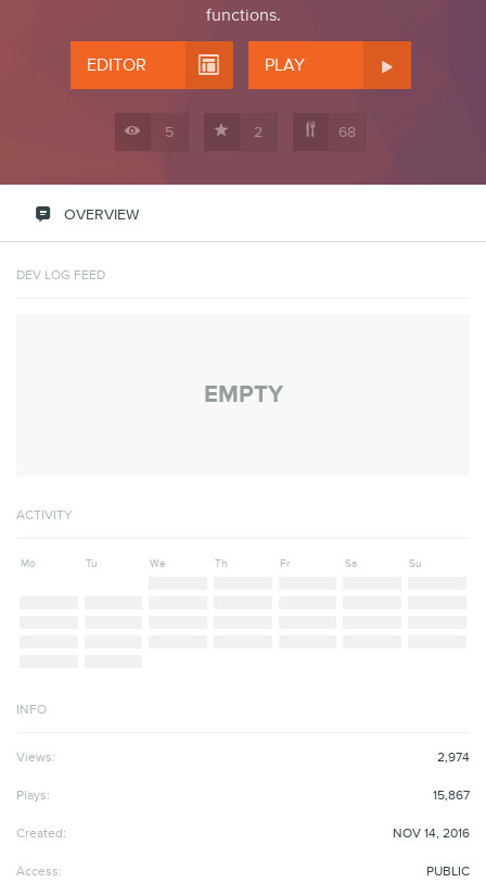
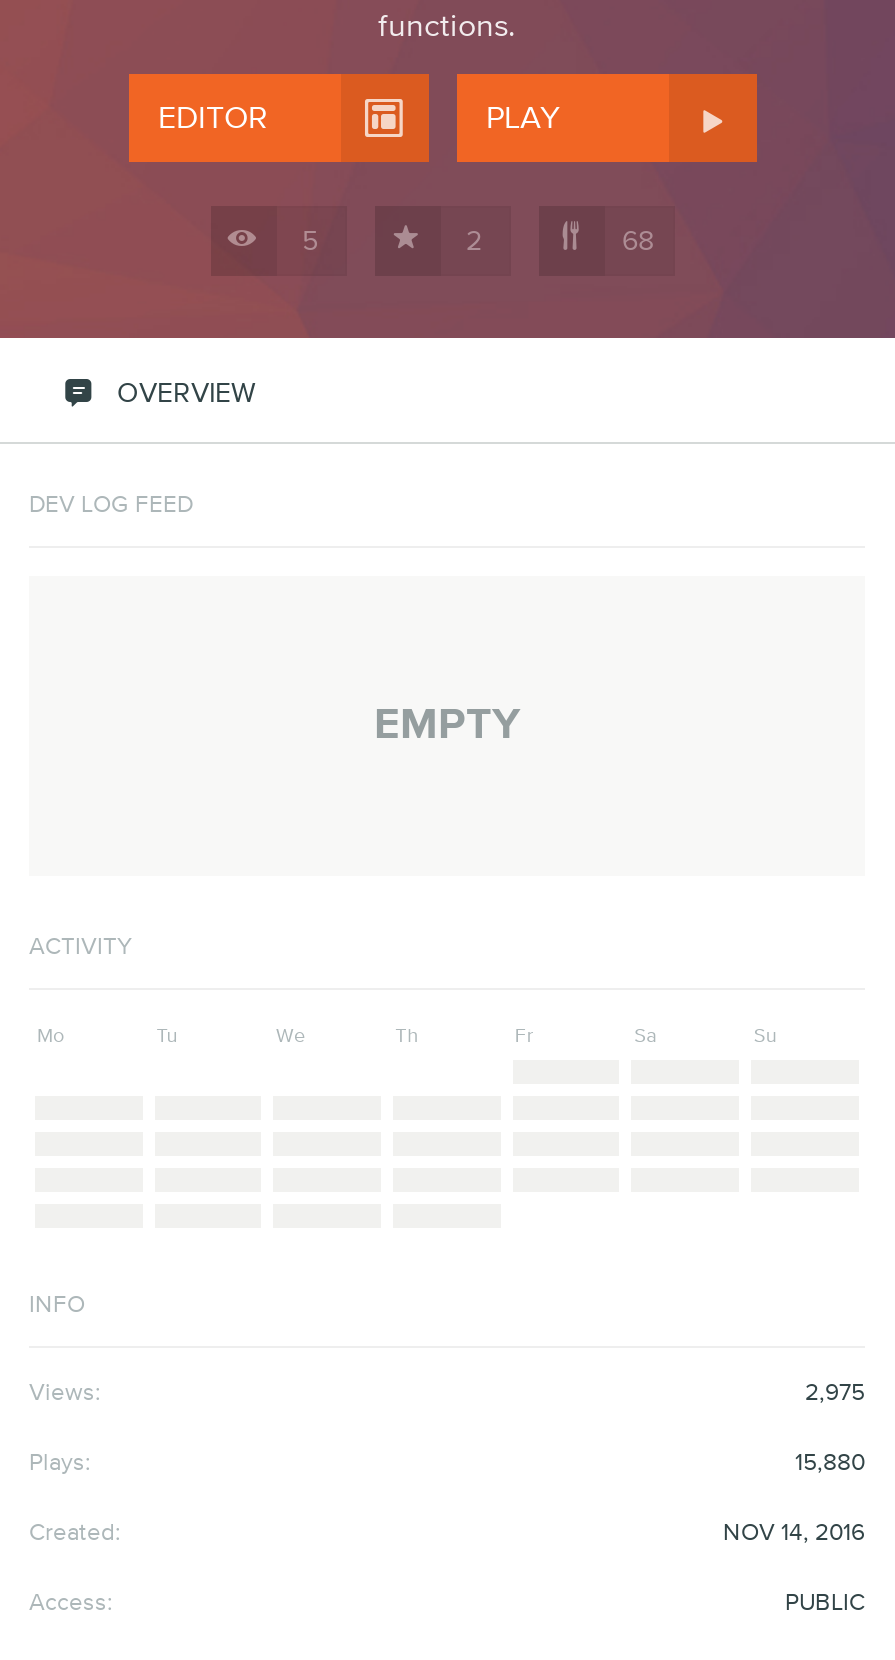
[437,752,470,765] 2,974 -> [805,1382,865,1406] 2,975
[433,790,470,803] 15,867 -> [795,1452,865,1476] 15,880

